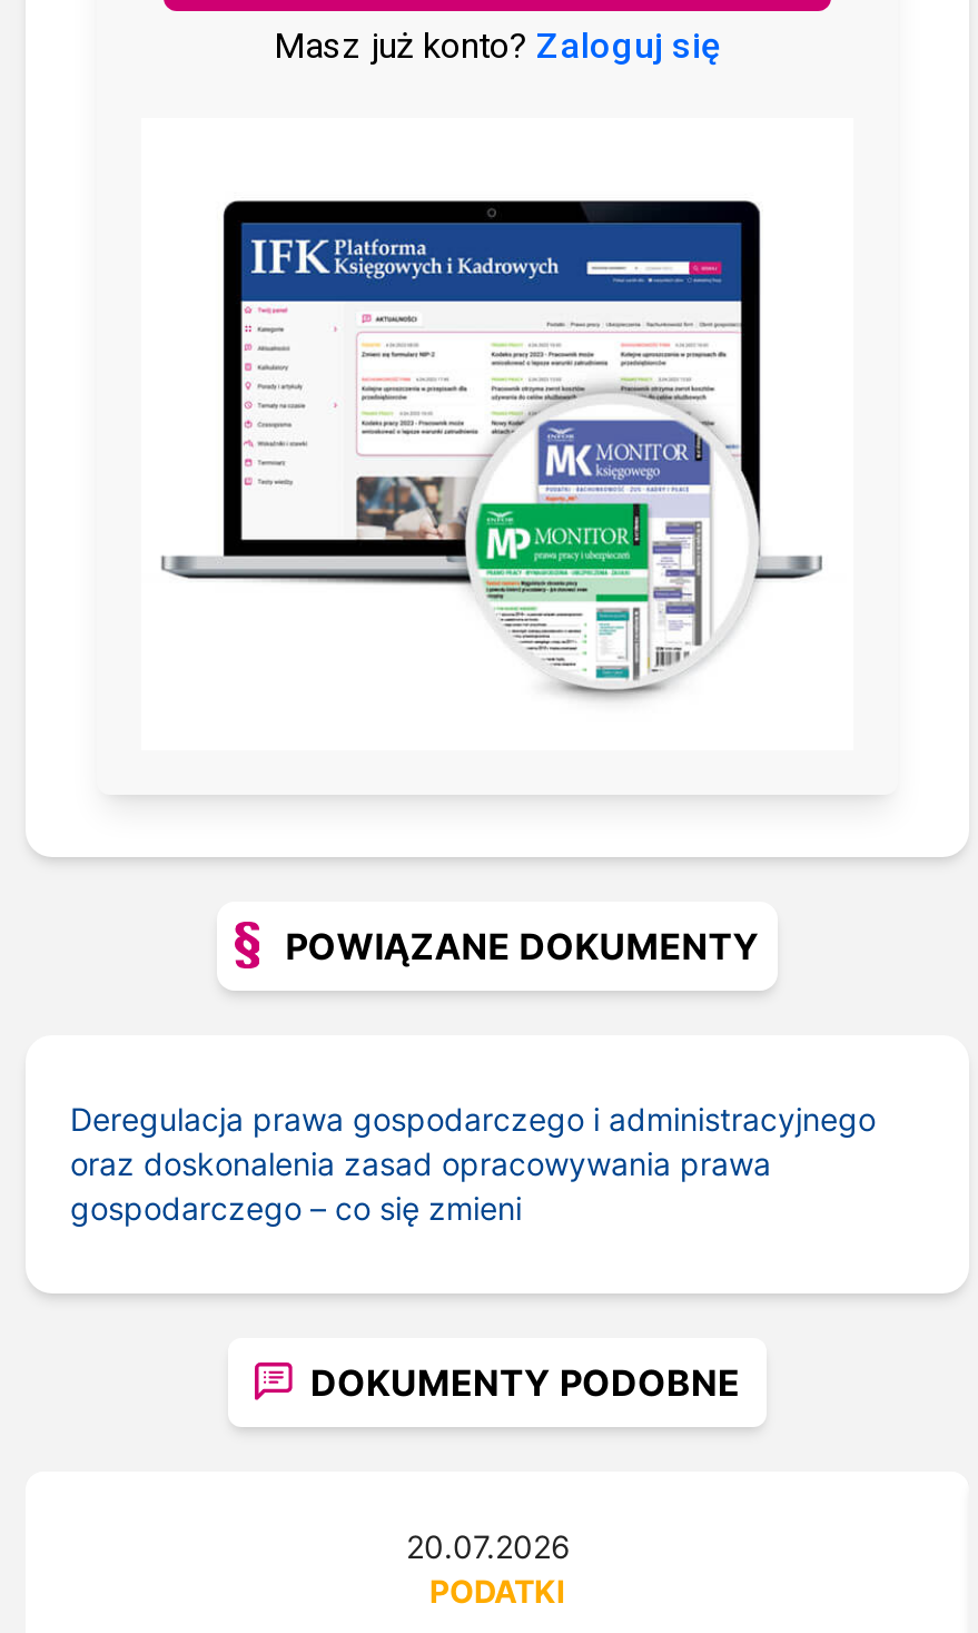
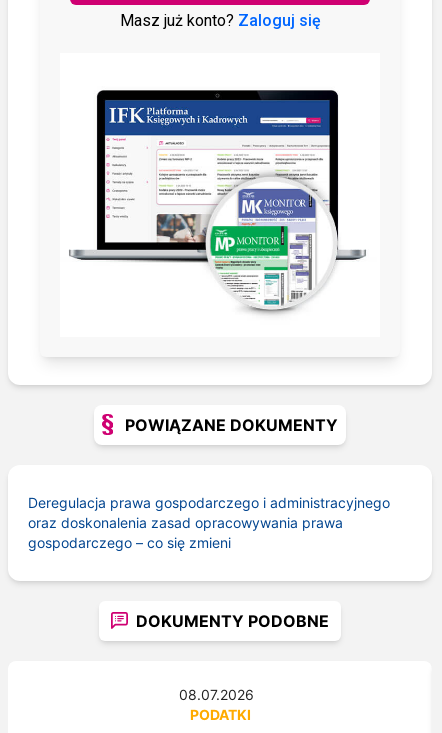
[406,1527,571,1565] 20.07.2026 -> [178,686,253,703] 08.07.2026

